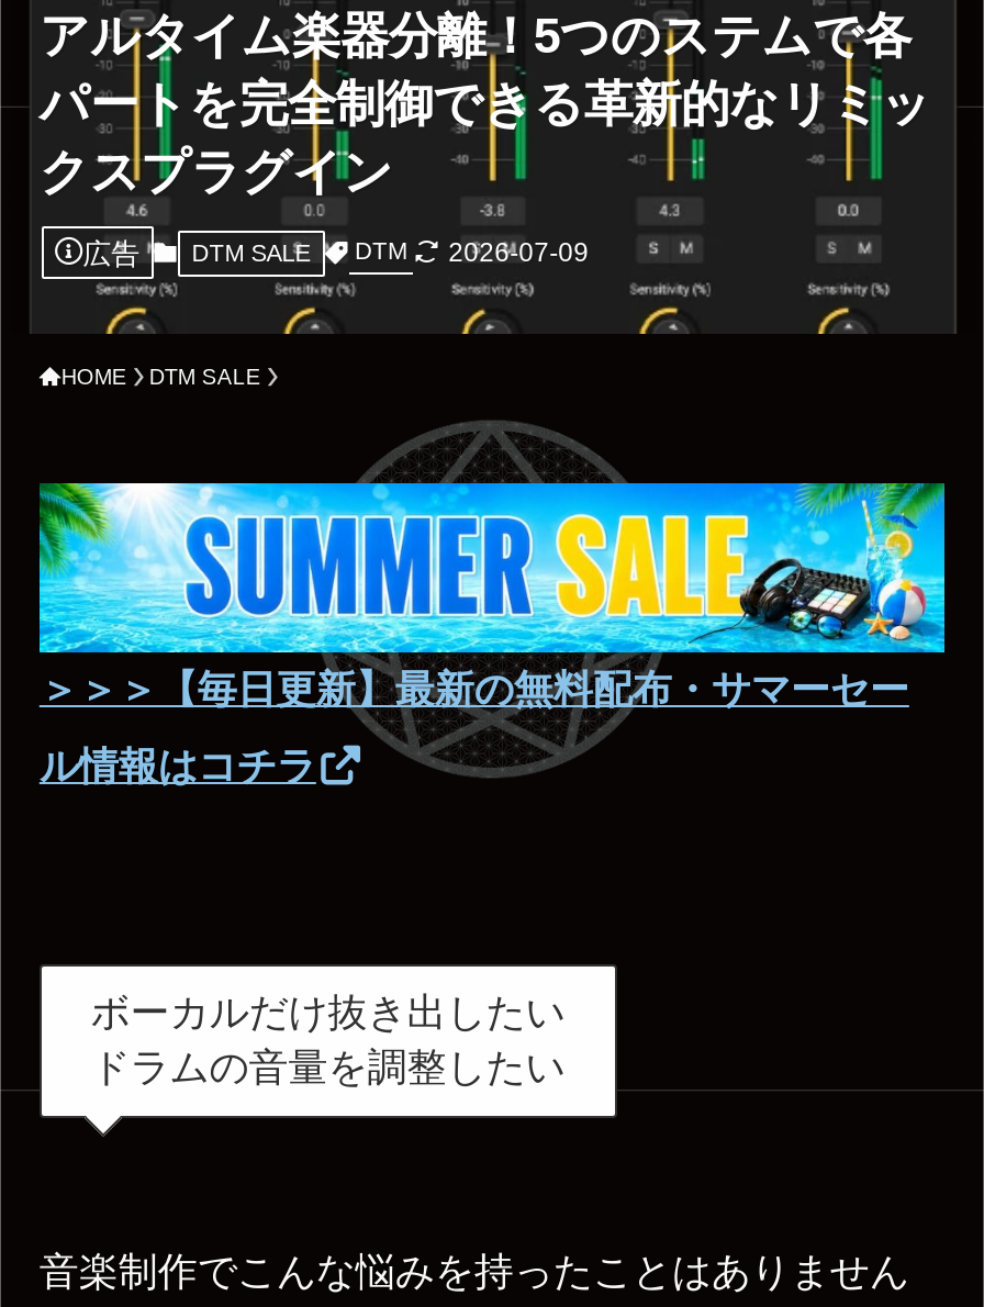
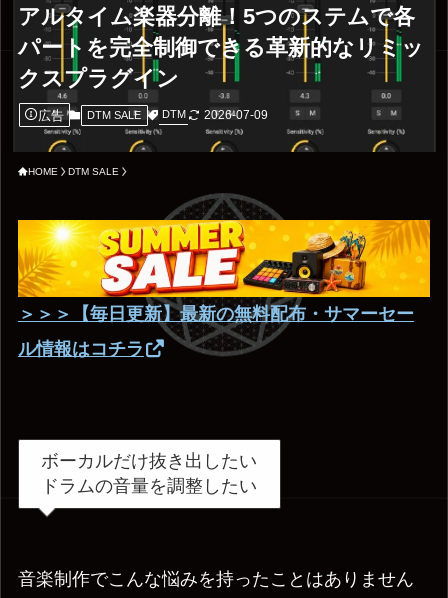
[37,481,947,655] [image] -> [17,219,431,299] [image]

